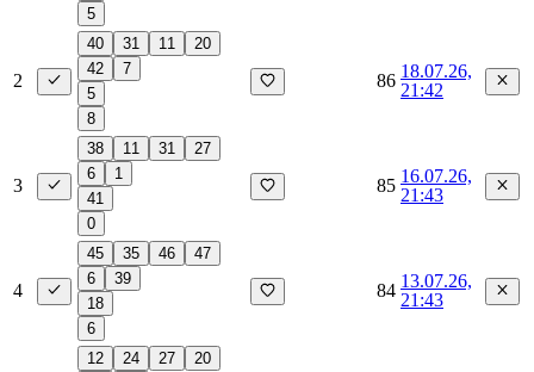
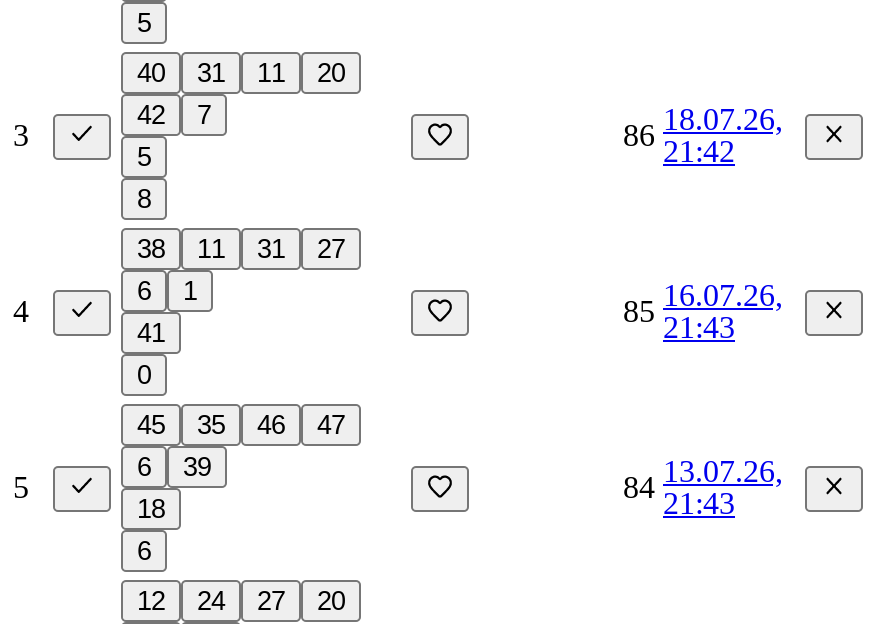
[13,71,23,91] 2 -> [13,118,29,152] 3
[13,176,23,196] 3 -> [13,294,29,328] 4
[13,280,23,301] 4 -> [13,470,29,504] 5

